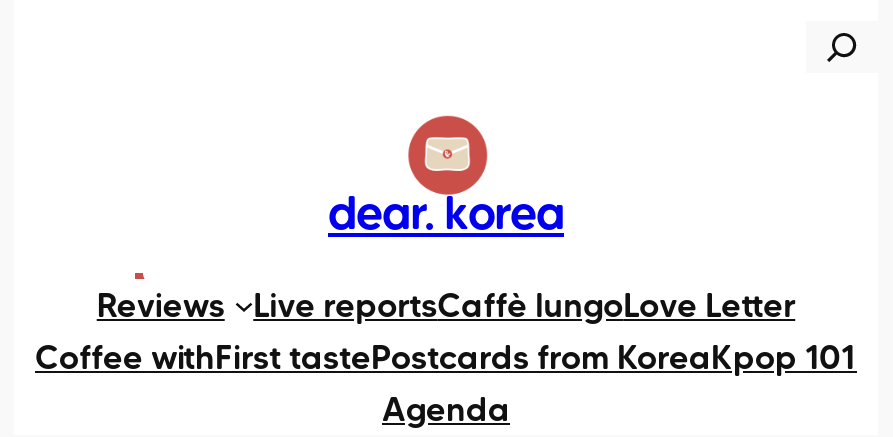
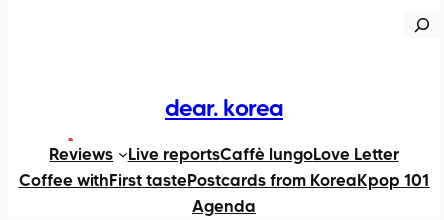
[406,113,490,179] [image] -> none

